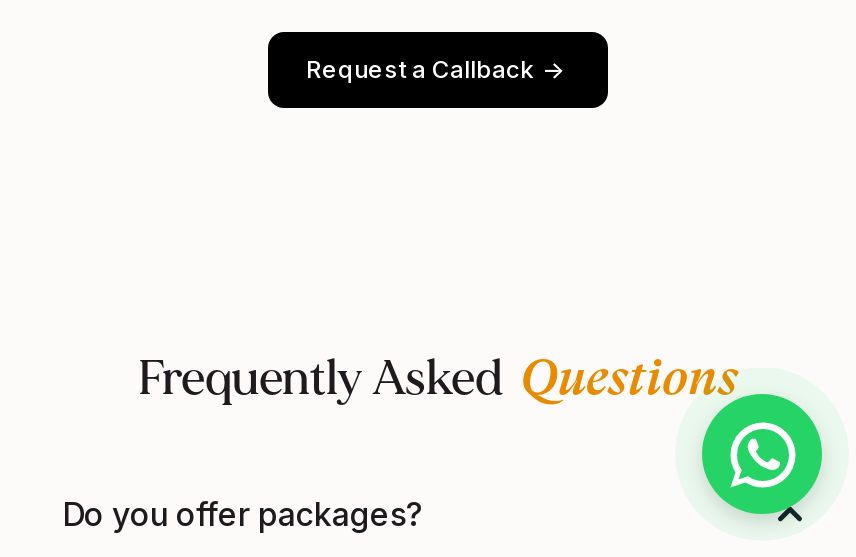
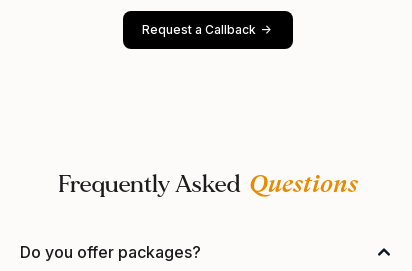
[698,390,826,524] [image] -> none

